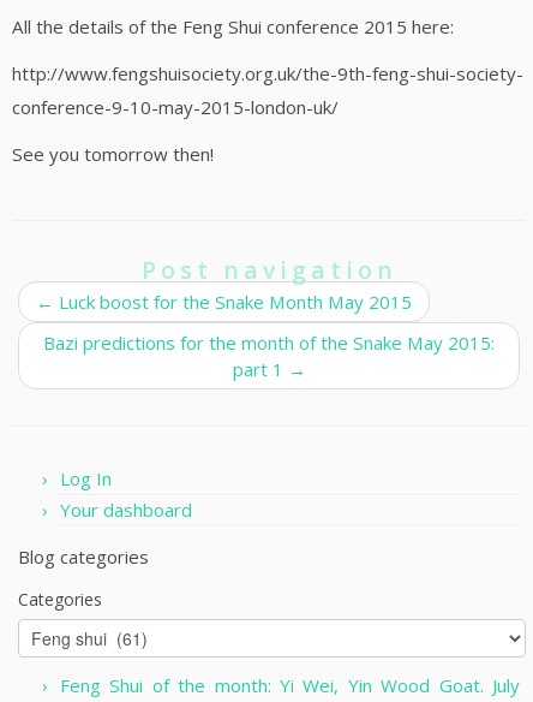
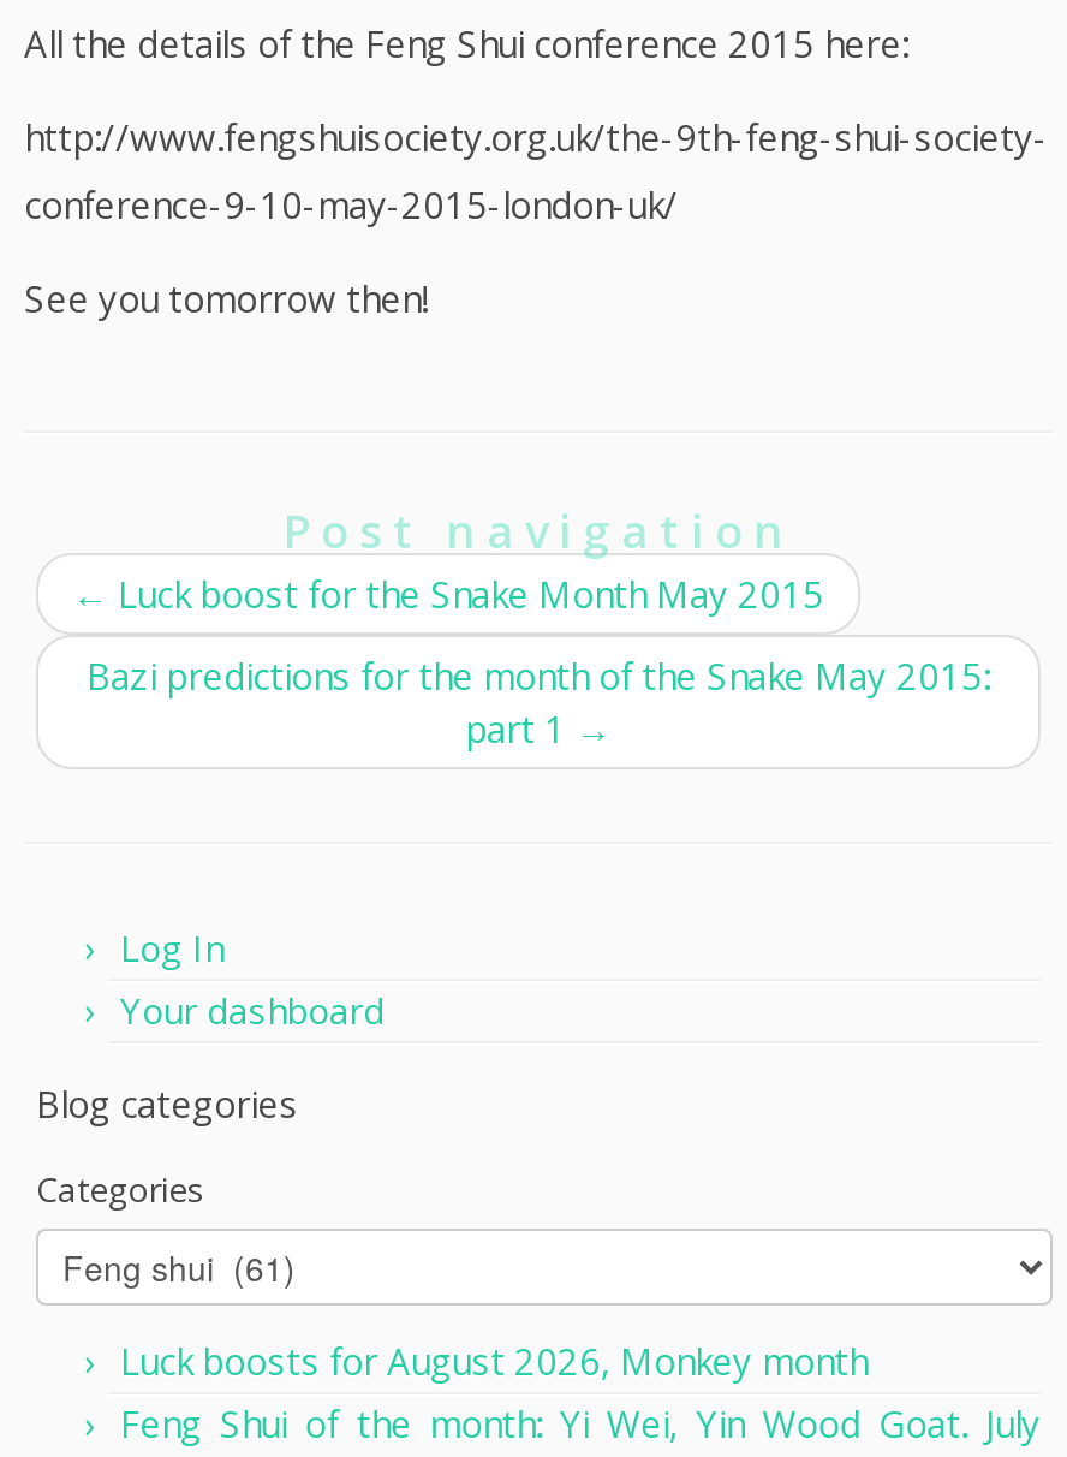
none -> [120,1337,868,1385] Luck boosts for August 2026, Monkey month

